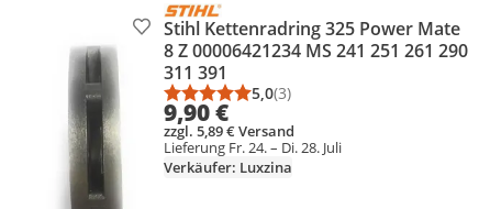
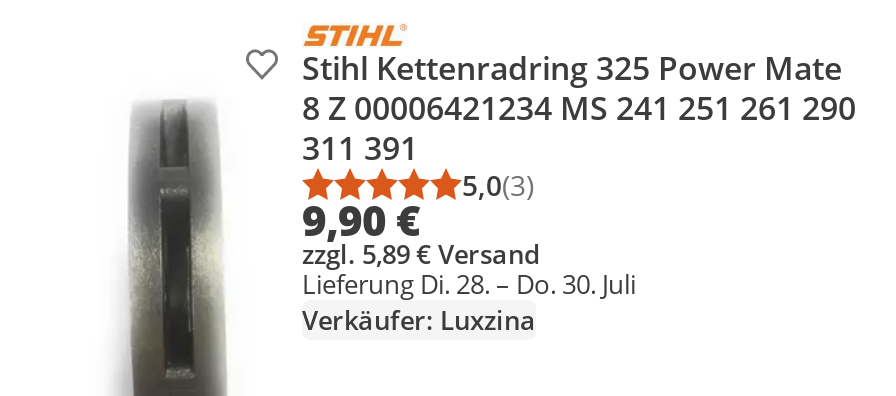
[164,138,342,158] Lieferung Fr. 24. – Di. 28. Juli -> [302,267,636,303] Lieferung Di. 28. – Do. 30. Juli

